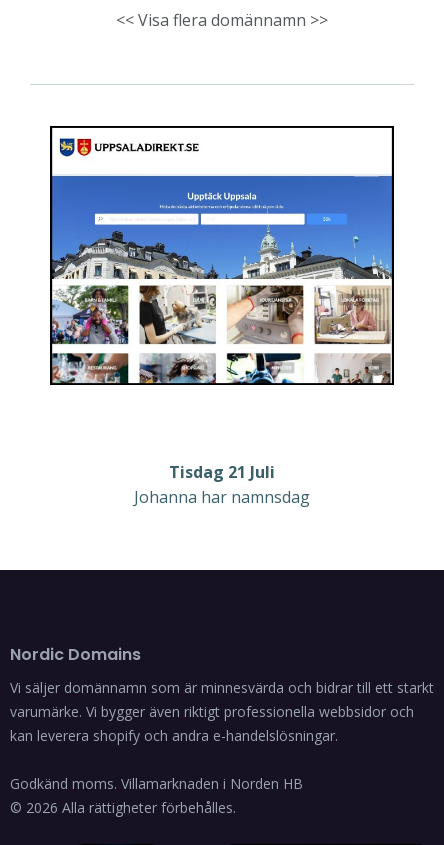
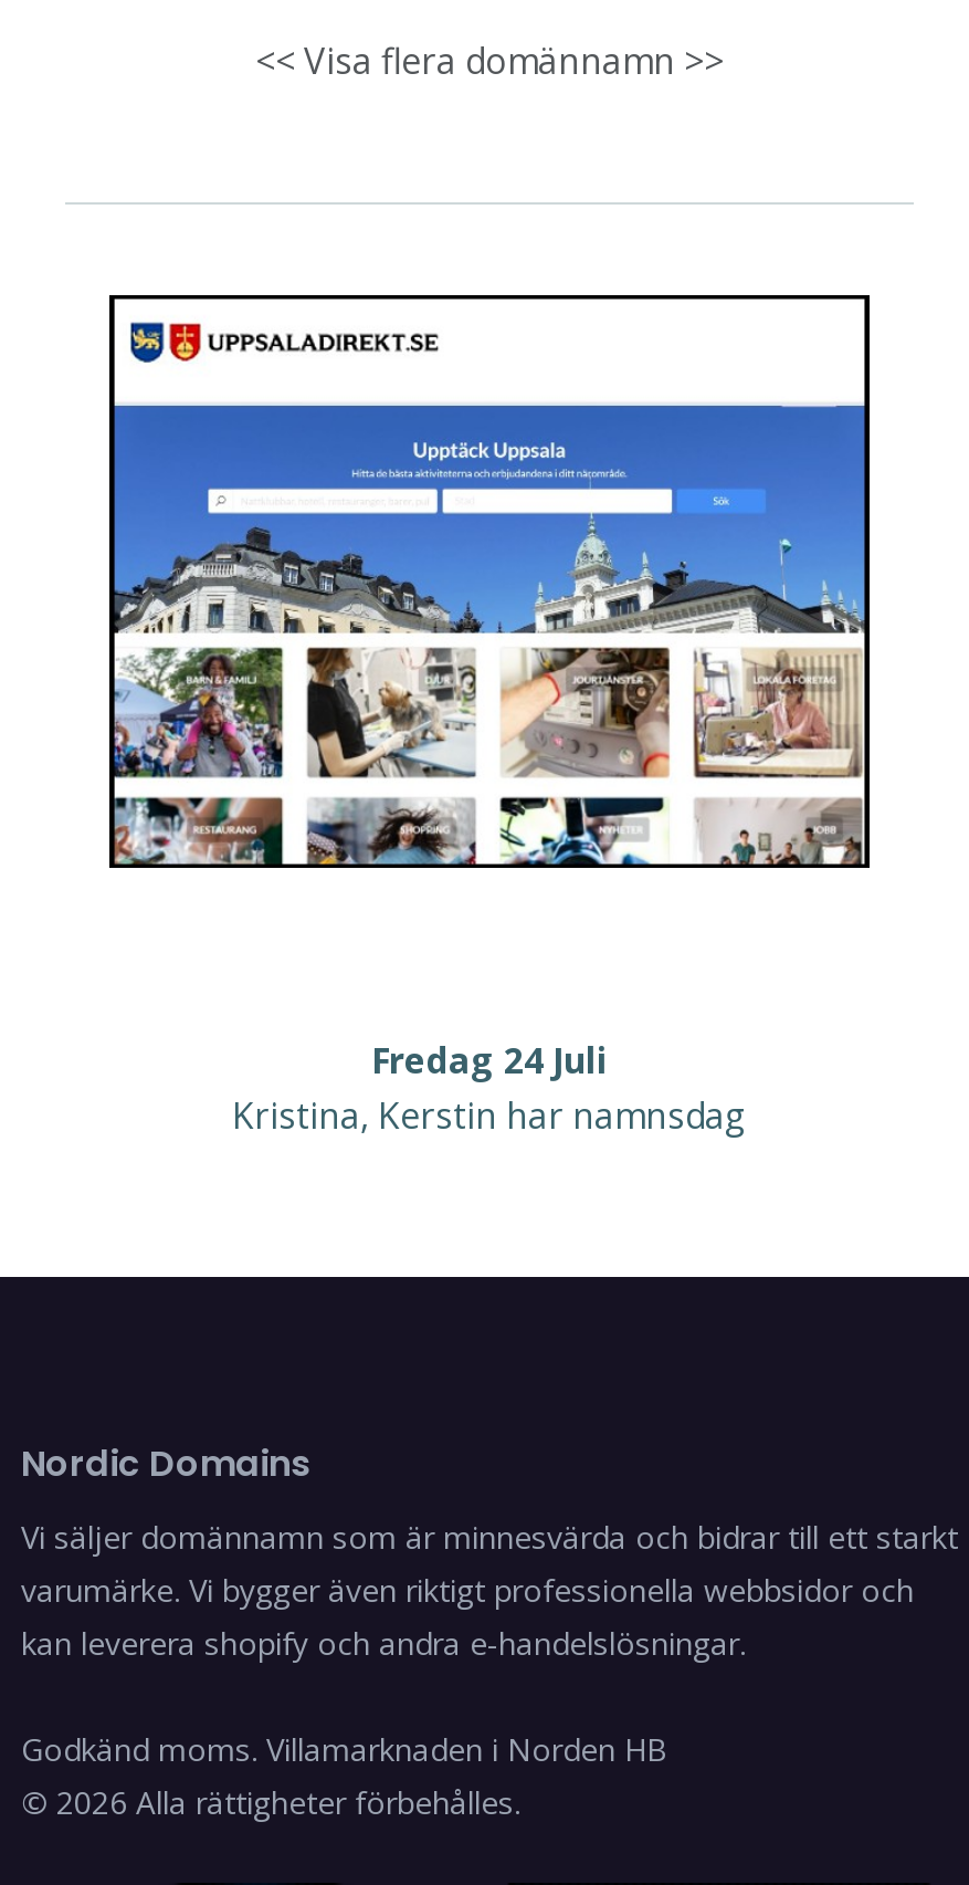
[134,461,310,508] Tisdag 21 Juli | Johanna har namnsdag -> [232,1036,747,1140] Fredag 24 Juli | Kristina, Kerstin har namnsdag

